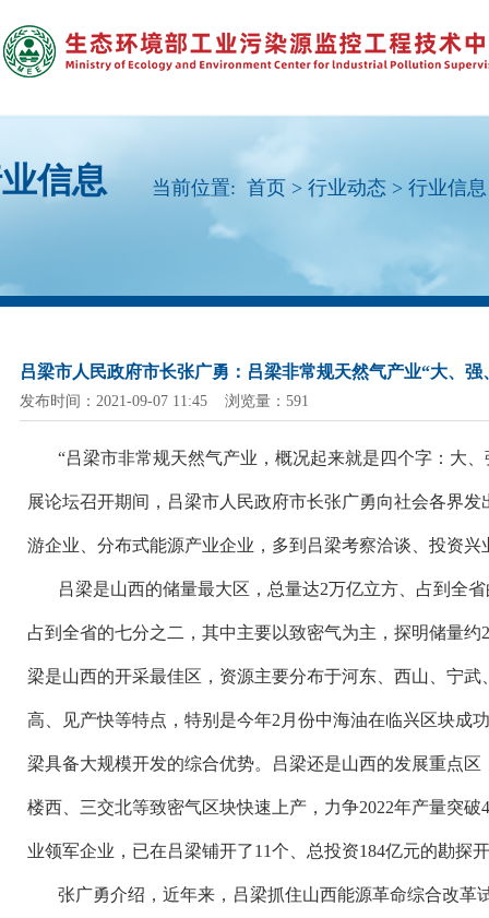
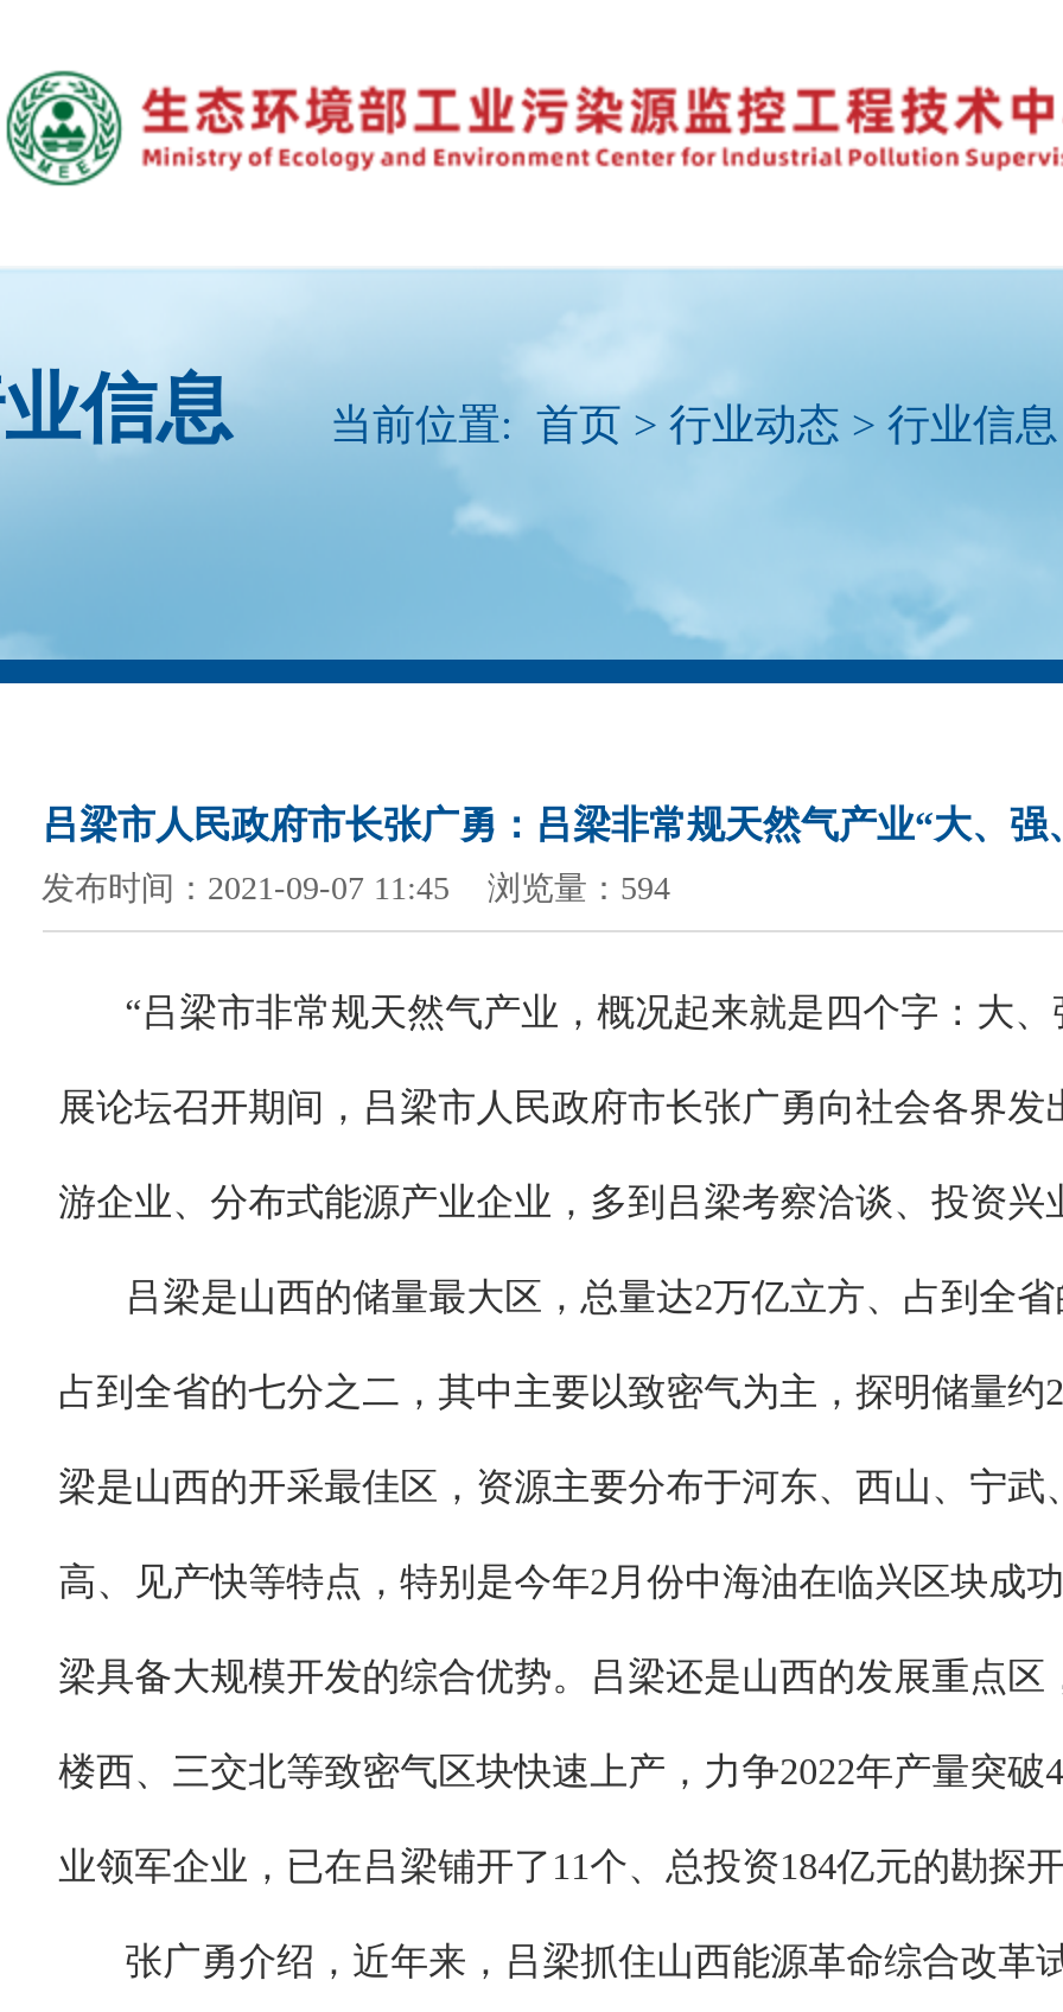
[19,393,326,409] 发布时间：2021-09-07 11:45 浏览量：591 -> [42,871,708,906] 发布时间：2021-09-07 11:45 浏览量：594

